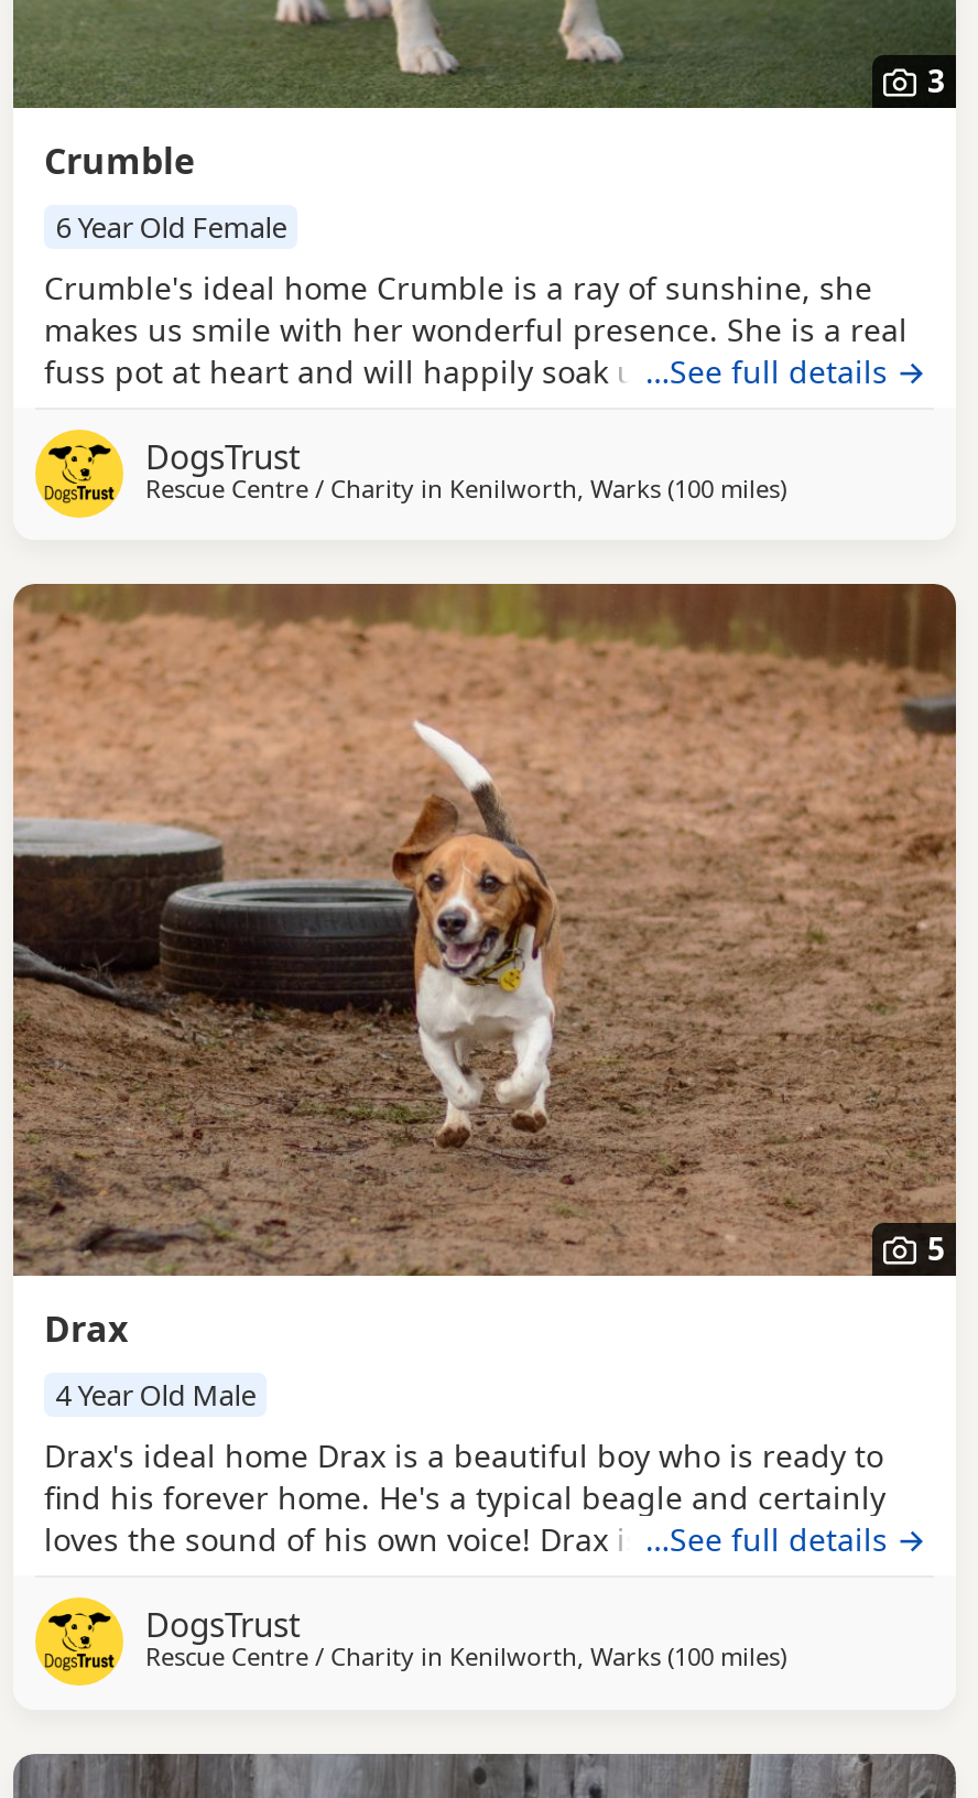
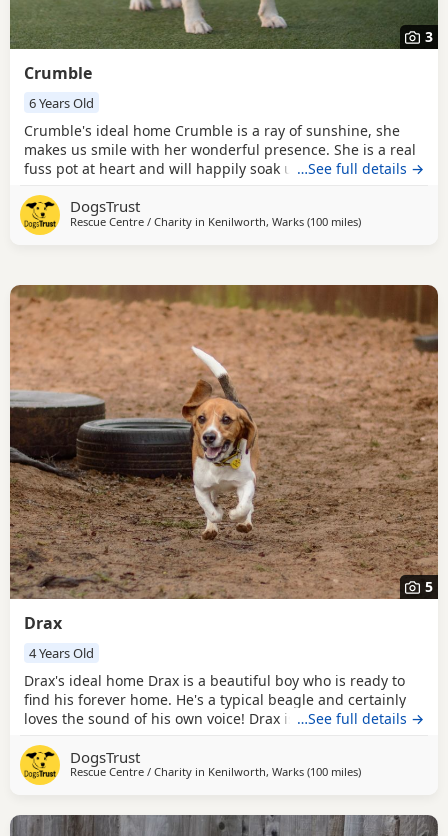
[56,206,287,246] 6 Year Old Female -> [29,94,94,112] 6 Years Old
[56,1375,256,1414] 4 Year Old Male -> [29,644,94,662] 4 Years Old

